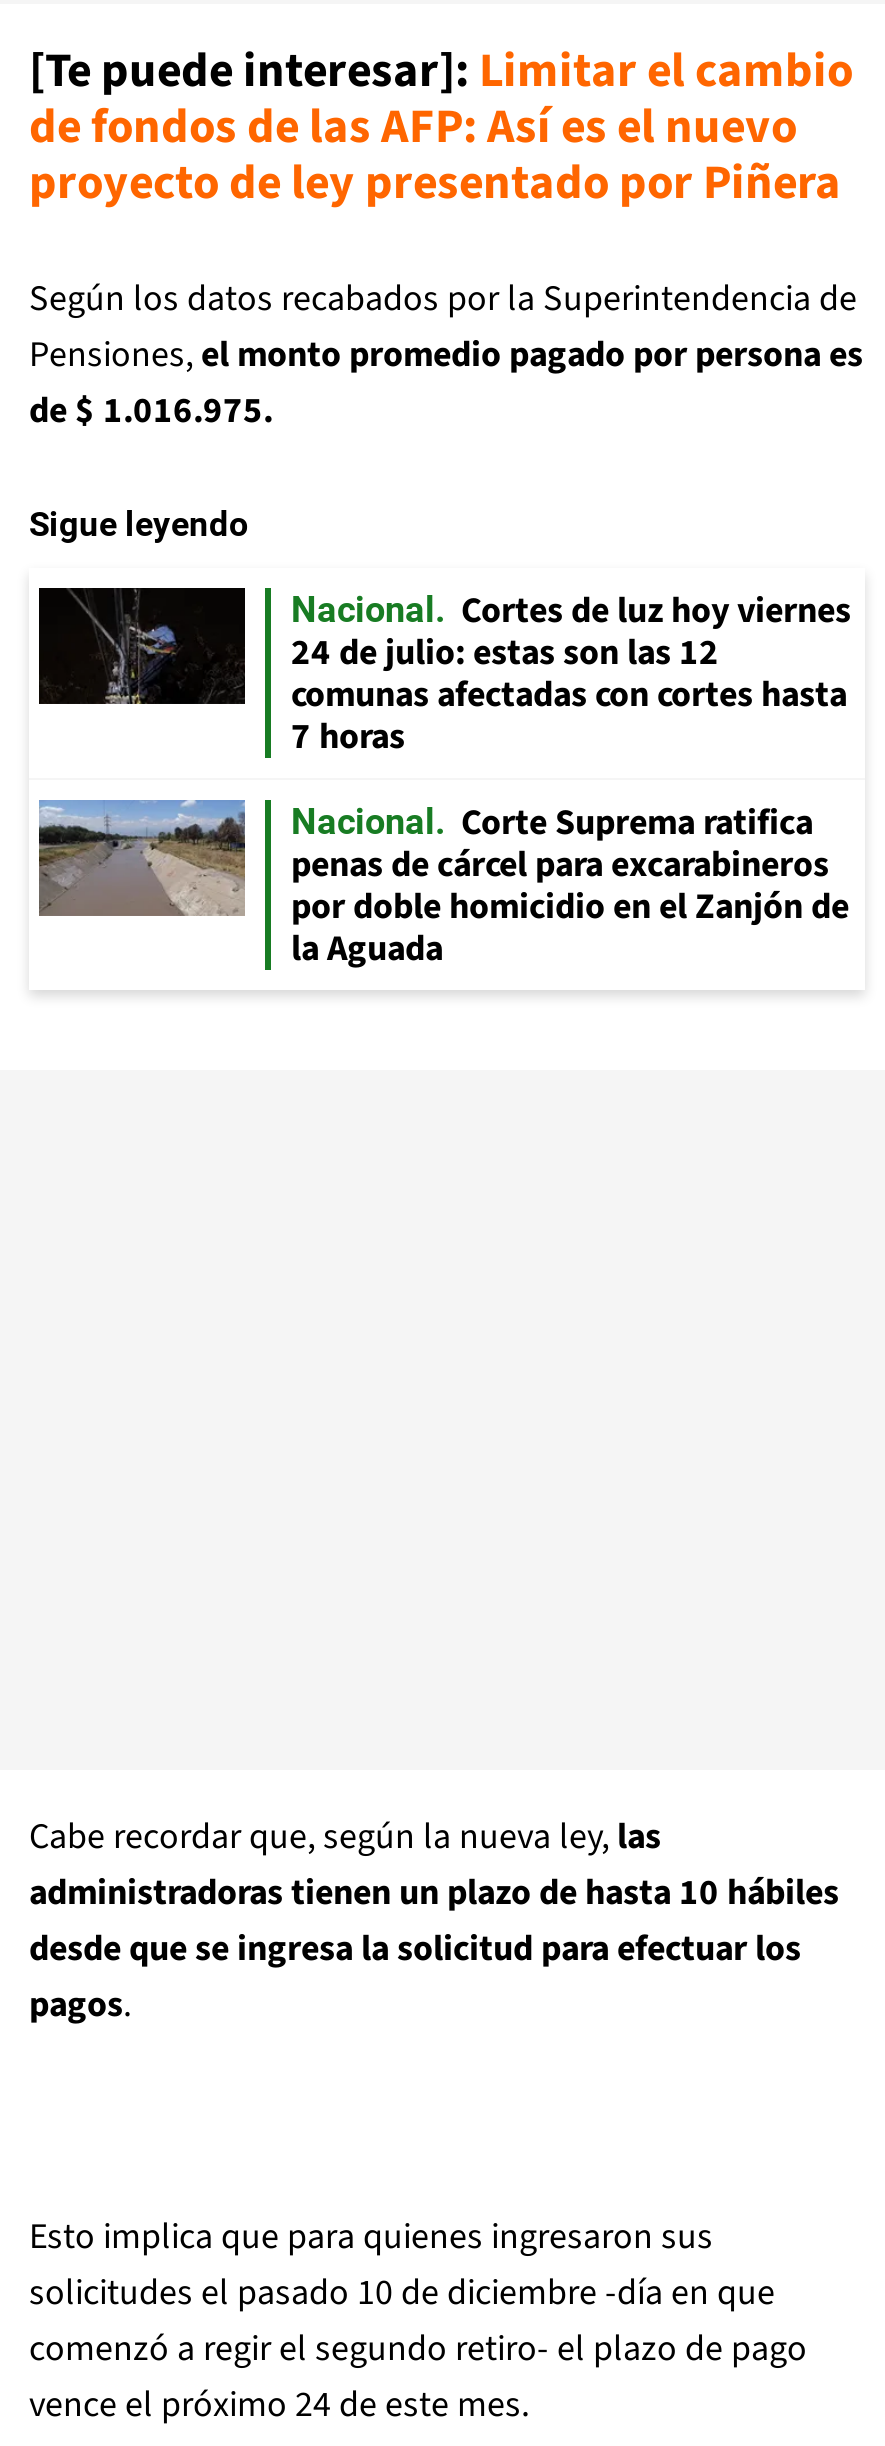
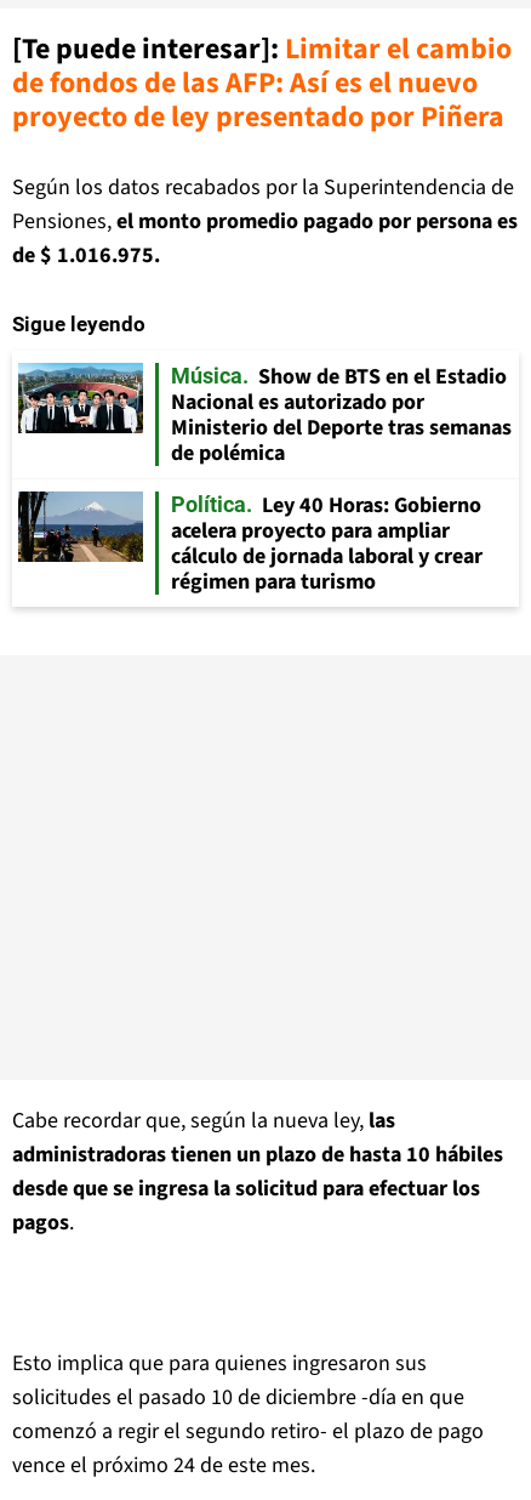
[37,586,851,762] [image] | Nacional | Cortes de luz hoy viernes | 24 de julio: estas son las 12 | comunas afectadas con cortes hasta | 7 horas -> [17,362,512,468] [image] | Música | Show de BTS en el Estadio | Nacional es autorizado por | Ministerio del Deporte tras semanas | de polémica
[39,798,849,974] [image] | Nacional | Corte Suprema ratifica | penas de cárcel para excarabineros | por doble homicidio en el Zanjón de | la Aguada -> [17,490,483,597] [image] | Política | Ley 40 Horas: Gobierno | acelera proyecto para ampliar | cálculo de jornada laboral y crear | régimen para turismo

